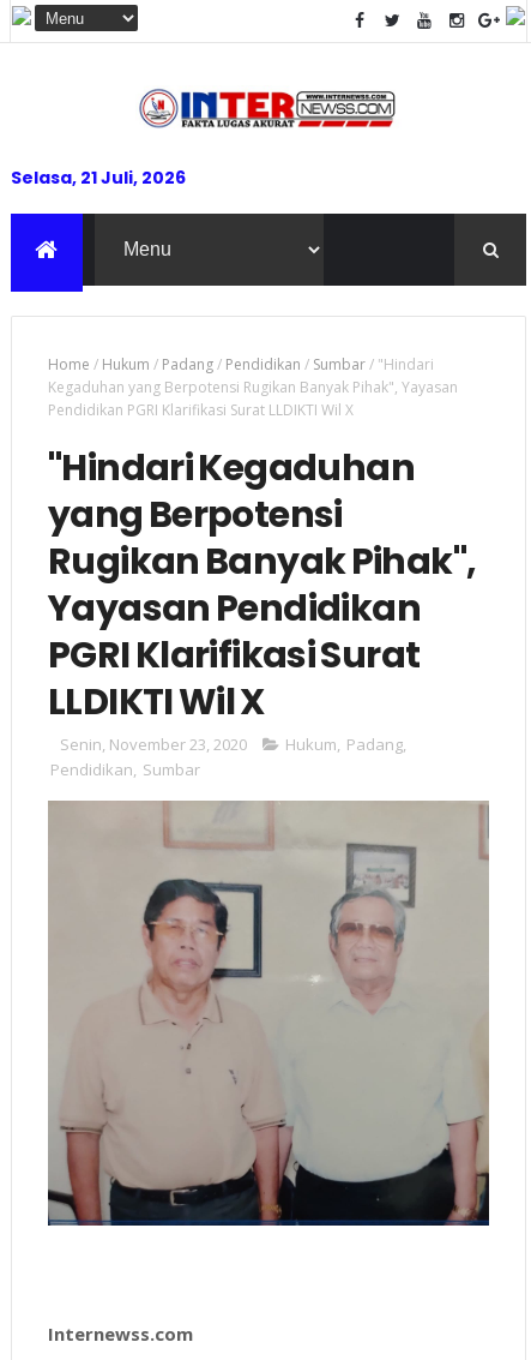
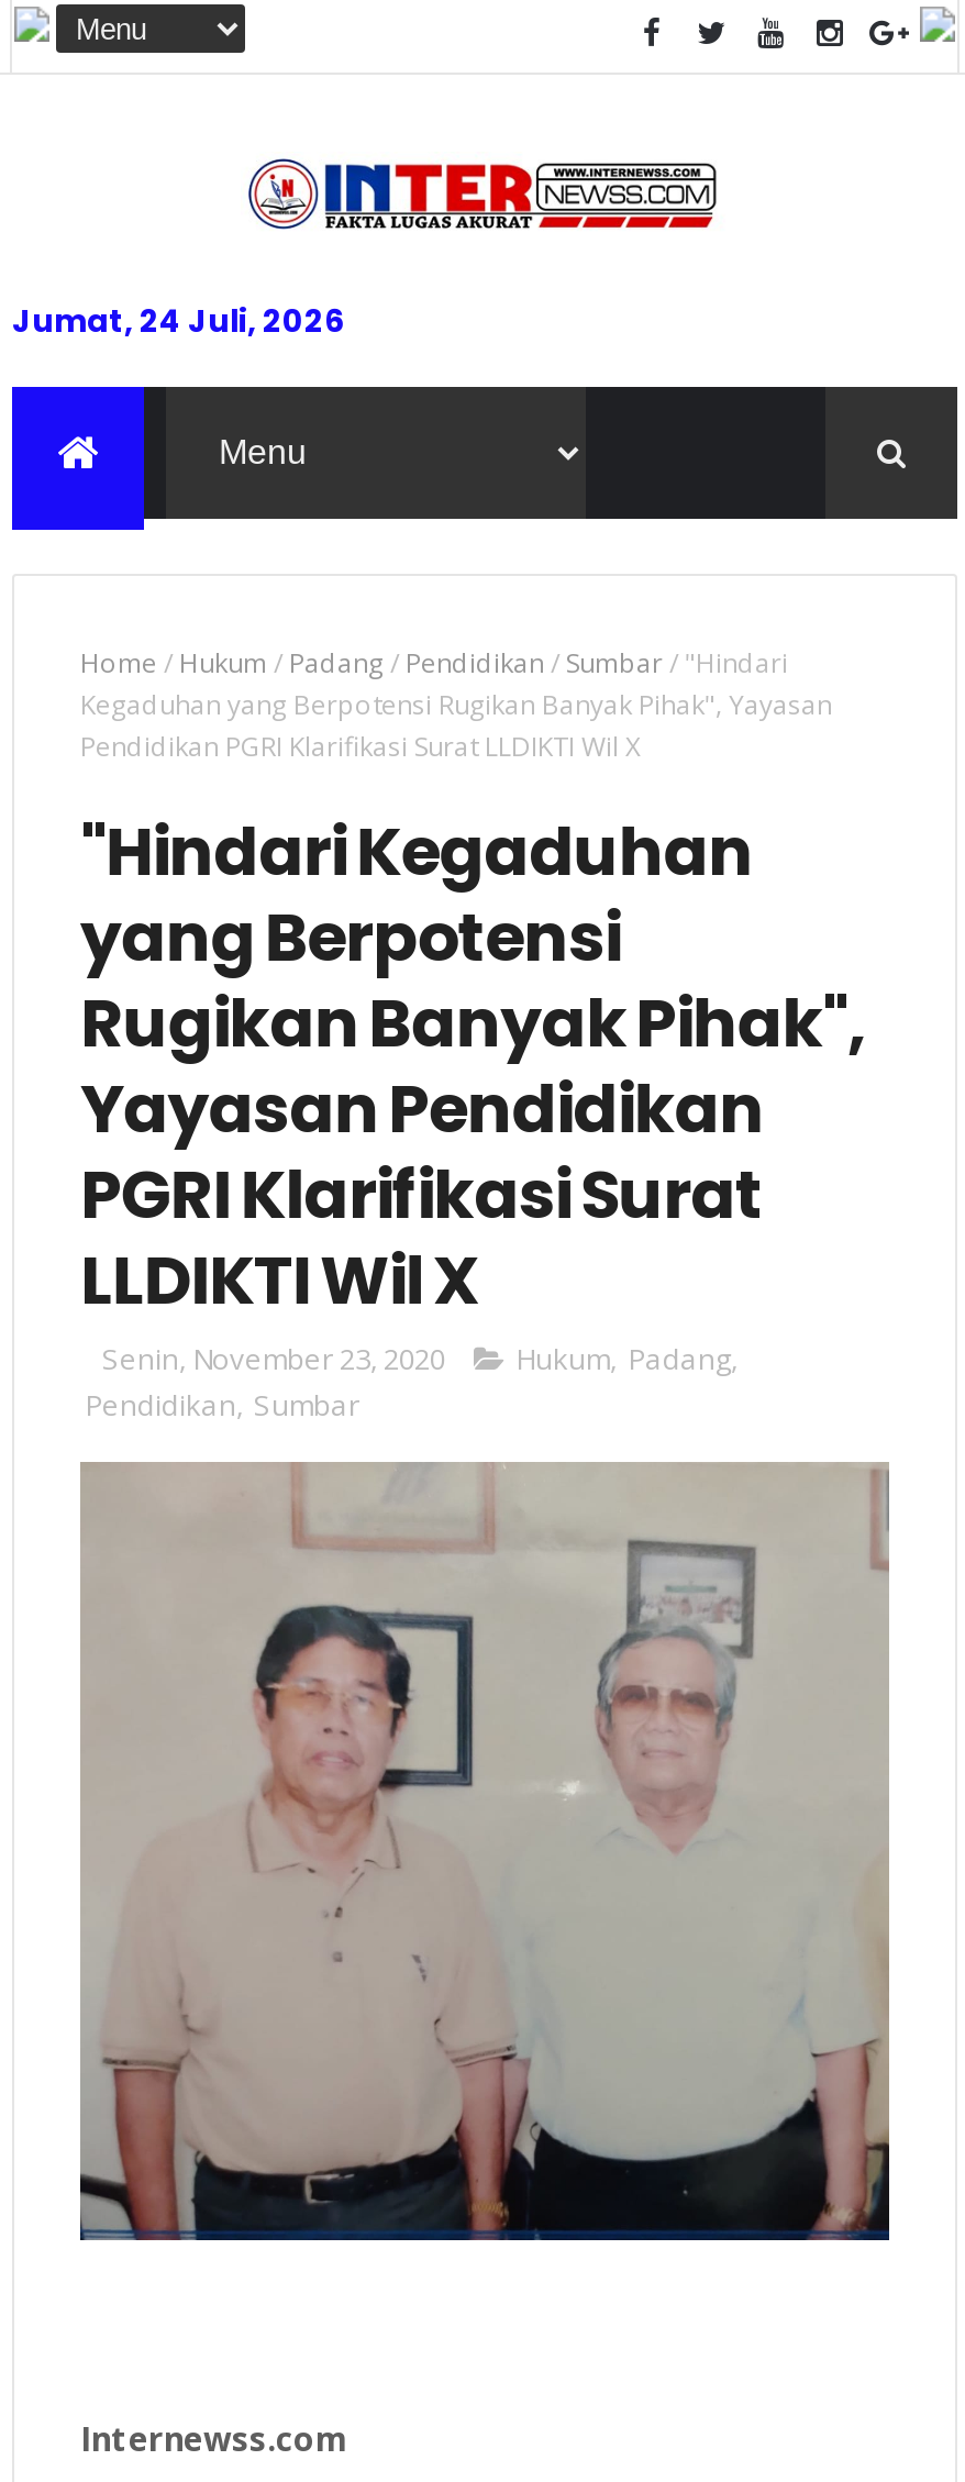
[11,165,186,189] Selasa, 21 Juli, 2026 -> [12,298,344,342] Jumat, 24 Juli, 2026

